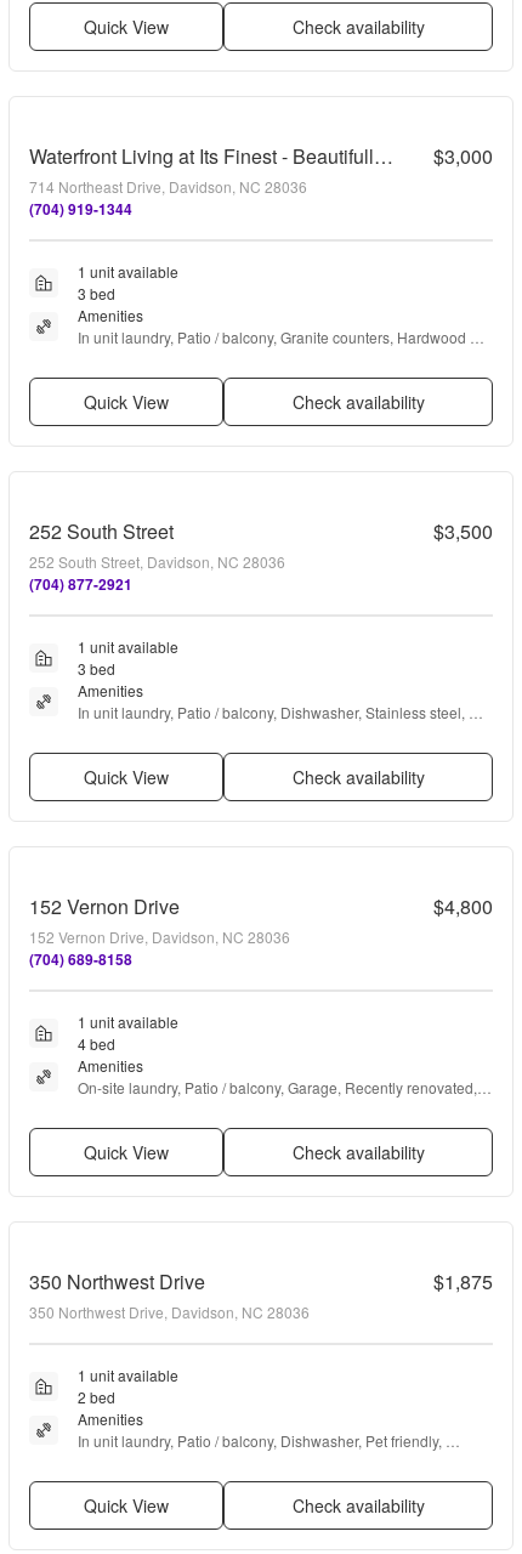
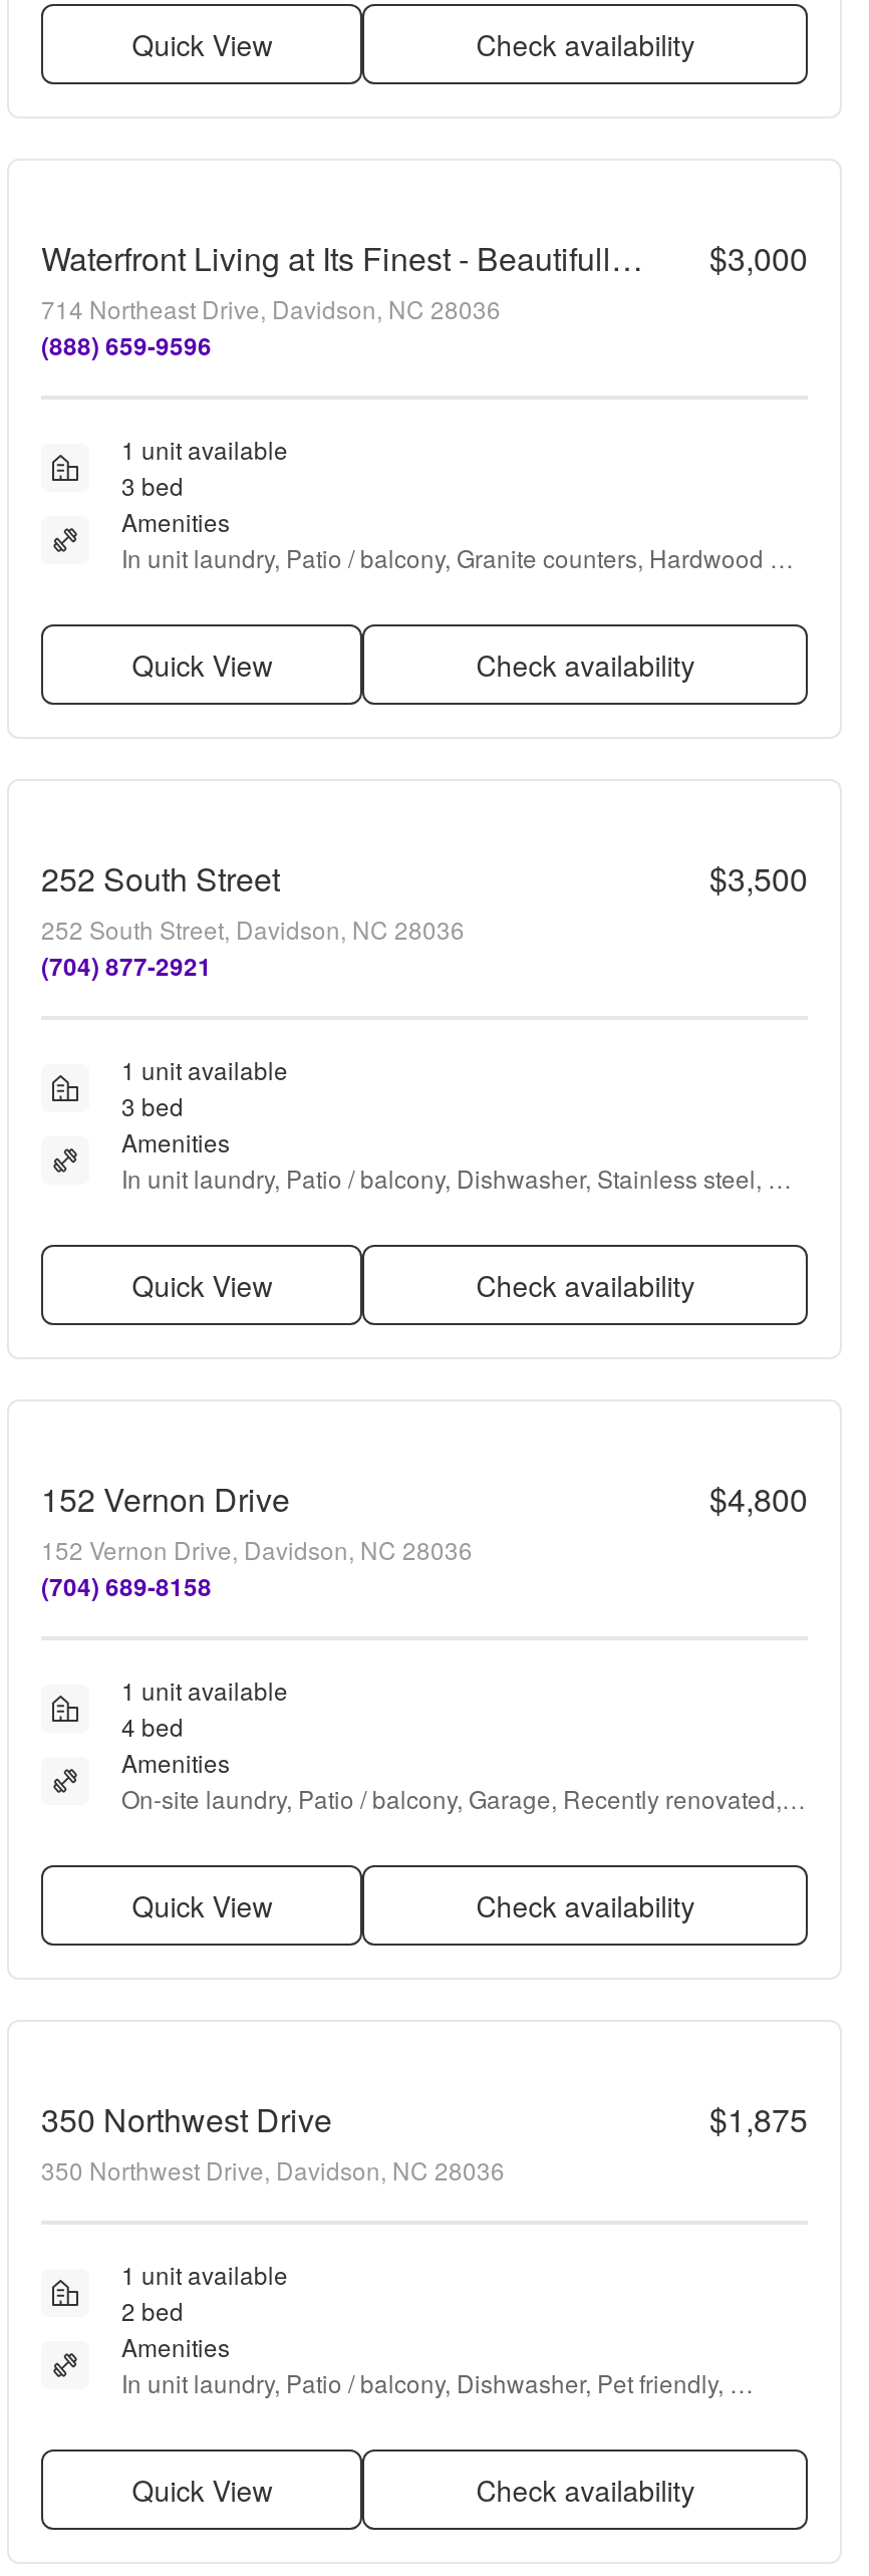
[29,198,132,220] (704) 919-1344 -> [41,327,212,363] (888) 659-9596

